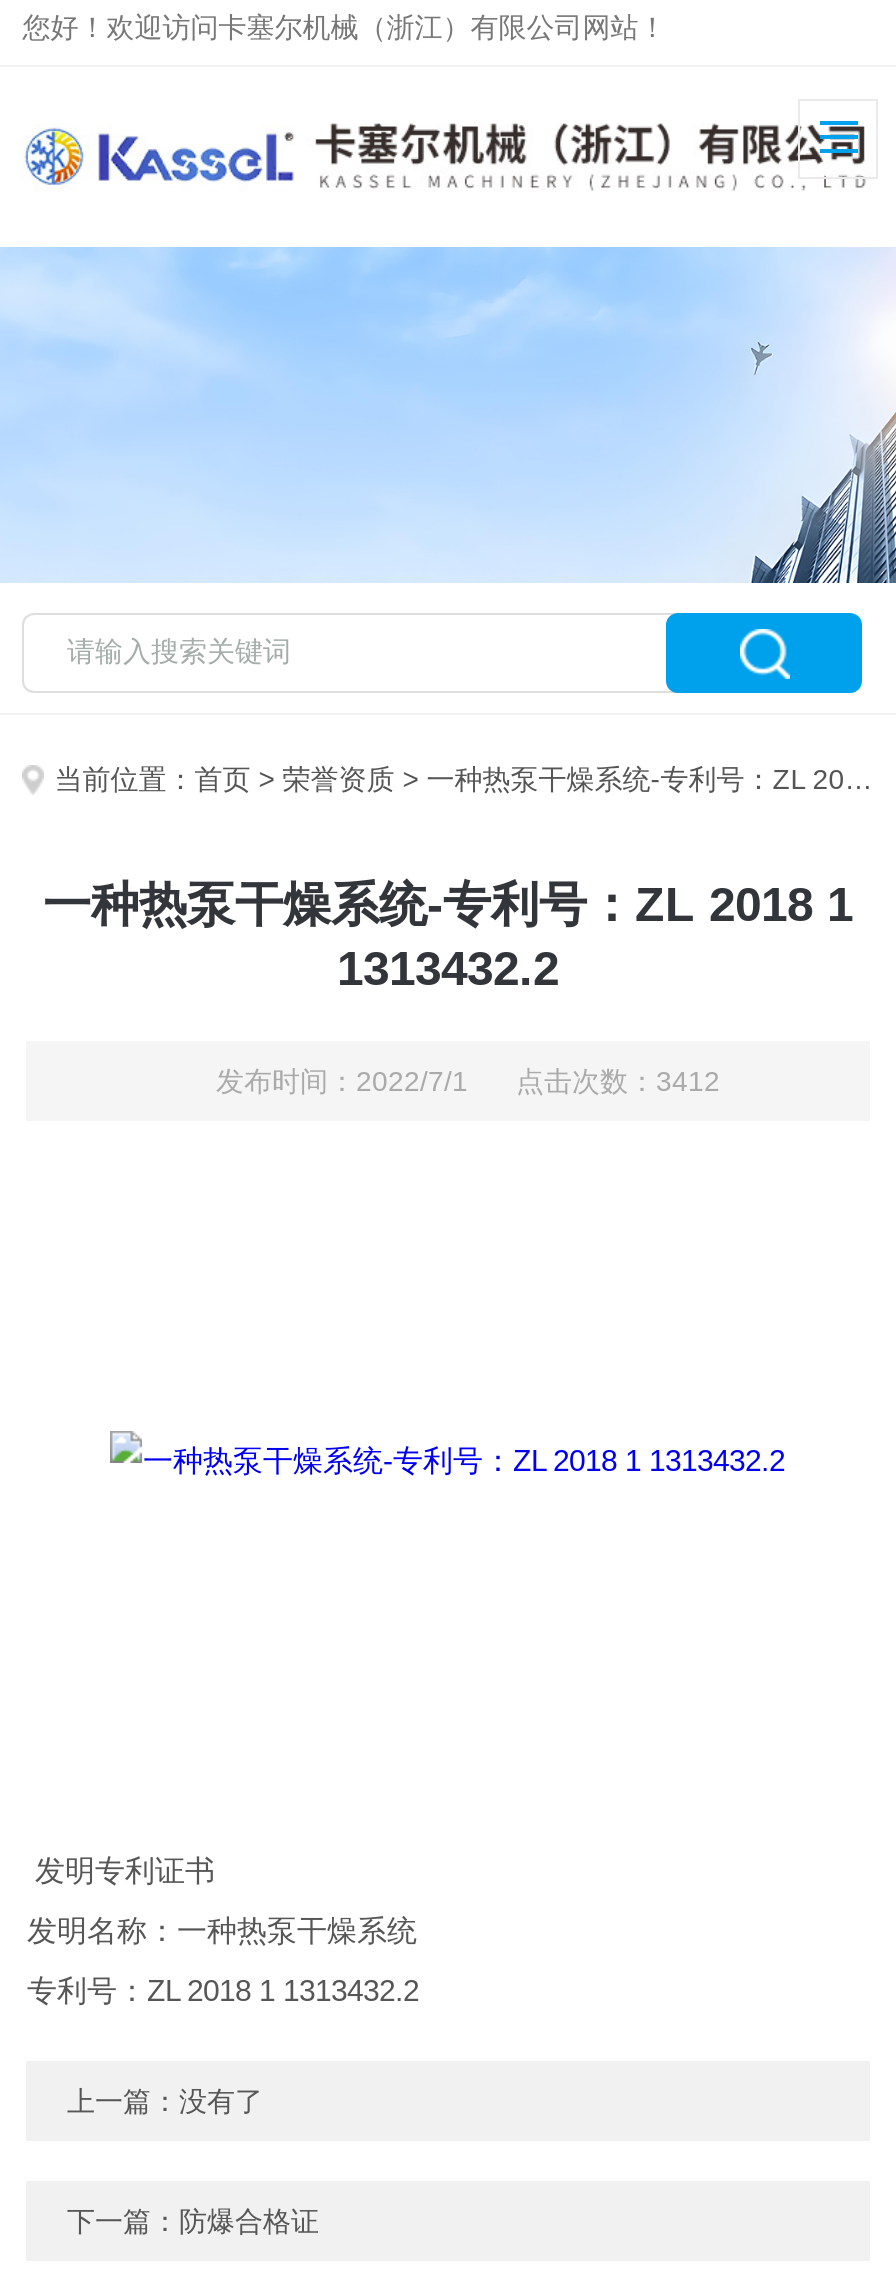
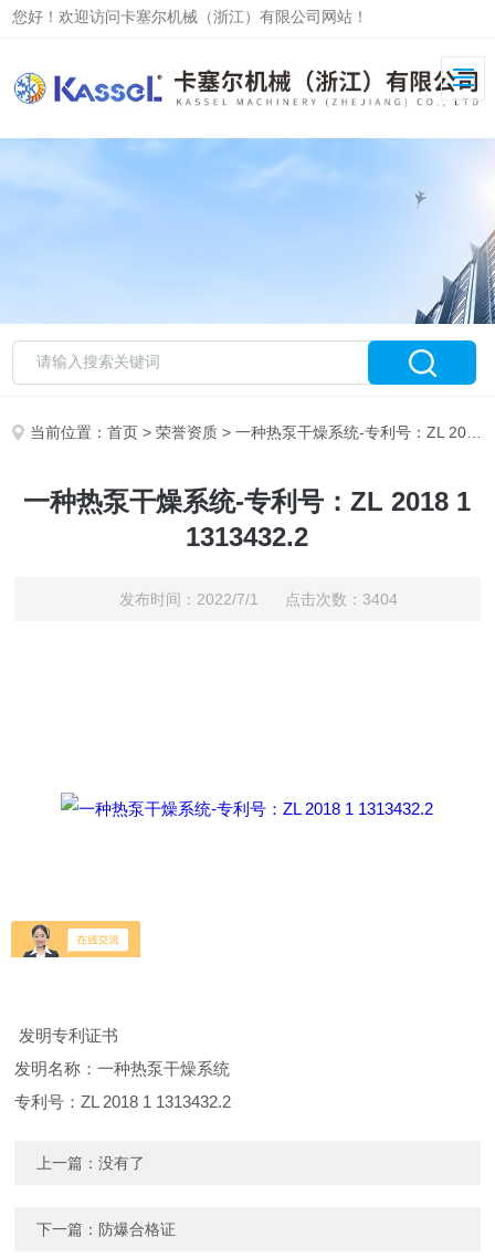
none -> [10,920,141,958] [image]
[216,1065,720,1097] 发布时间：2022/7/1 点击次数：3412 -> [119,590,398,608] 发布时间：2022/7/1 点击次数：3404

